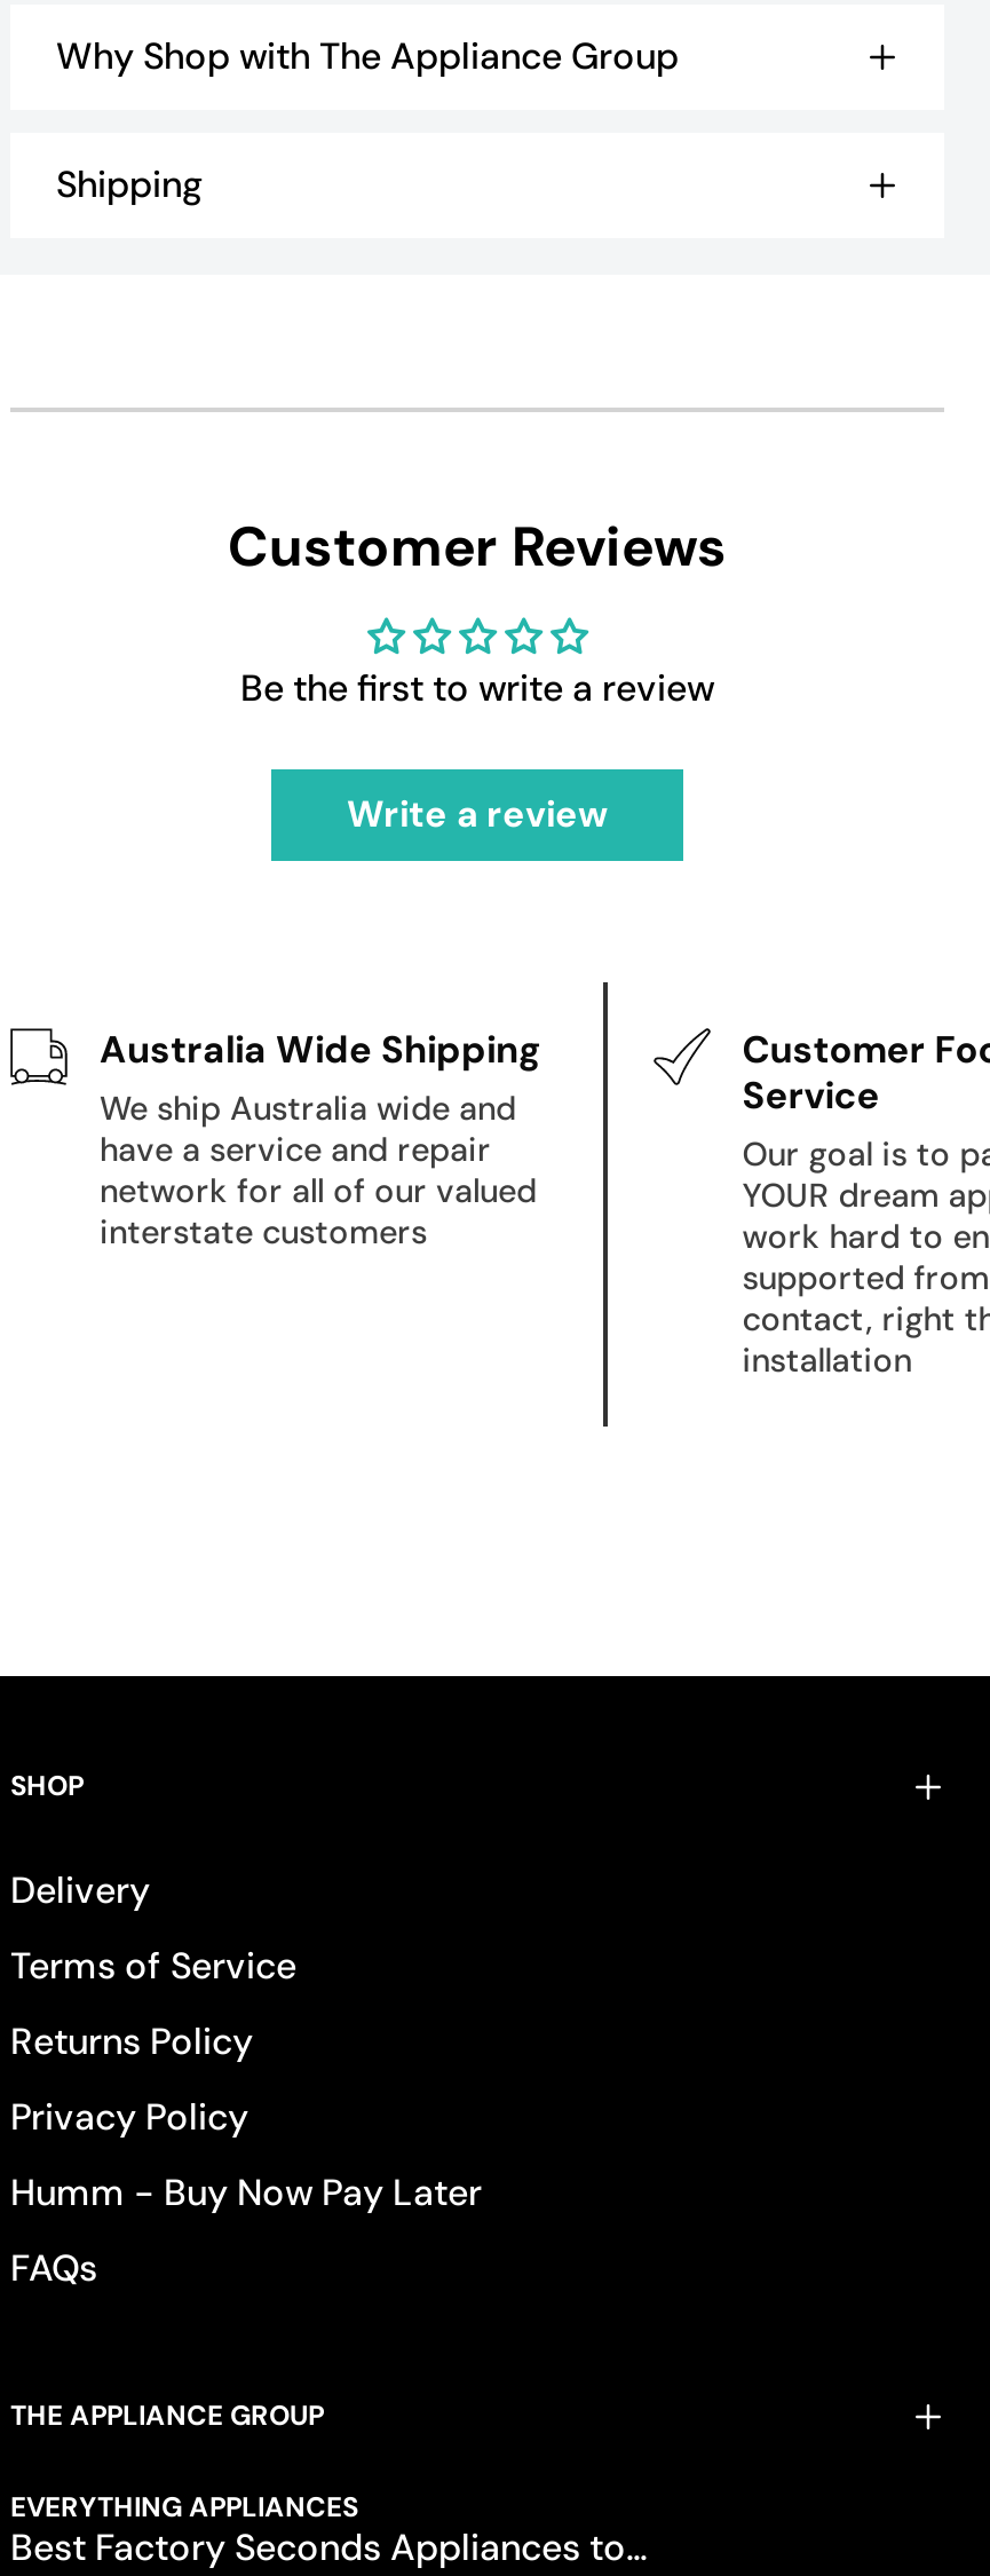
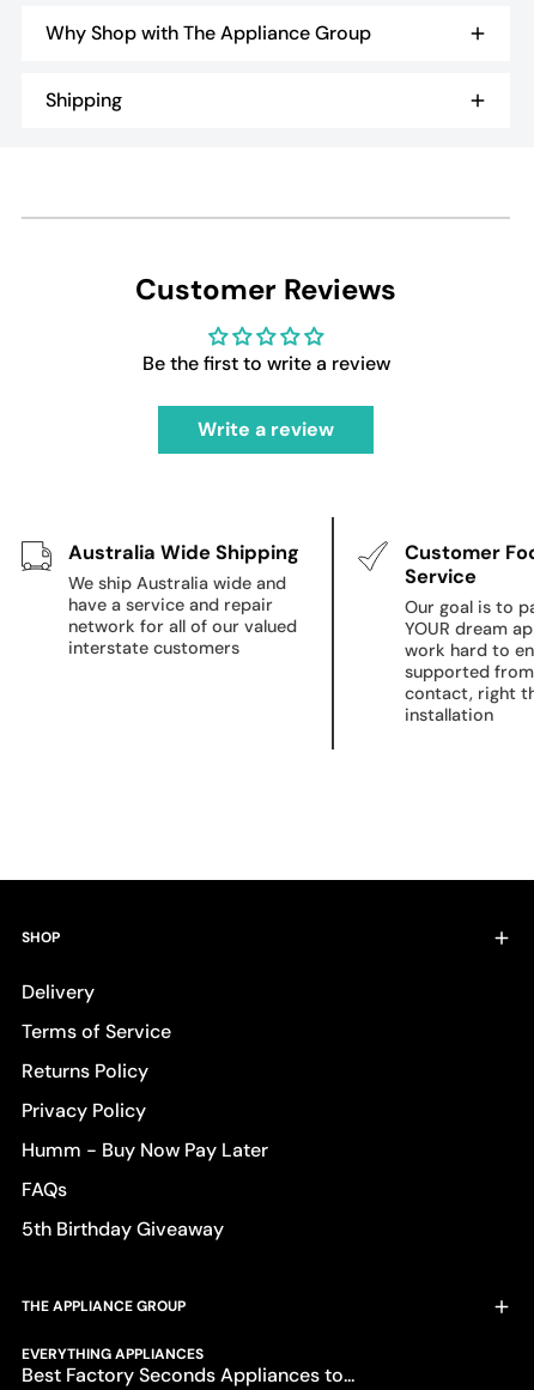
none -> [22,1216,224,1242] 5th Birthday Giveaway

